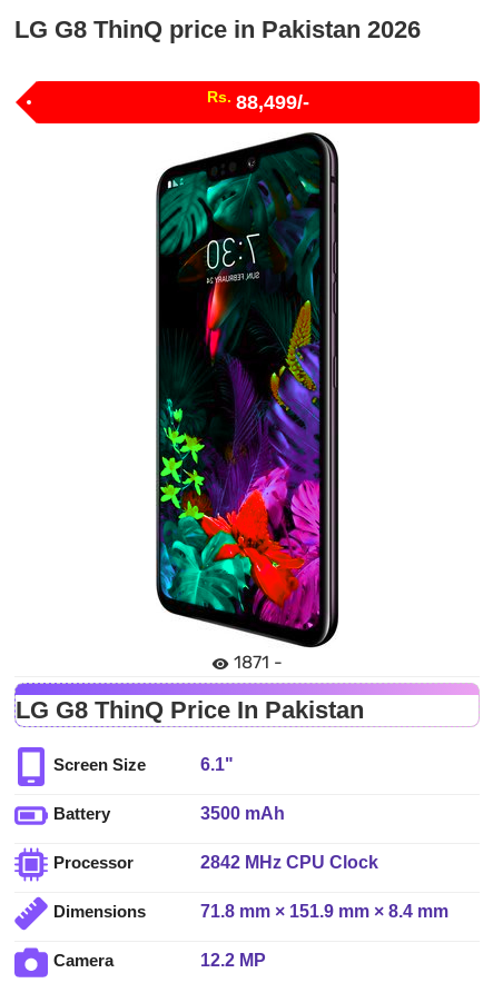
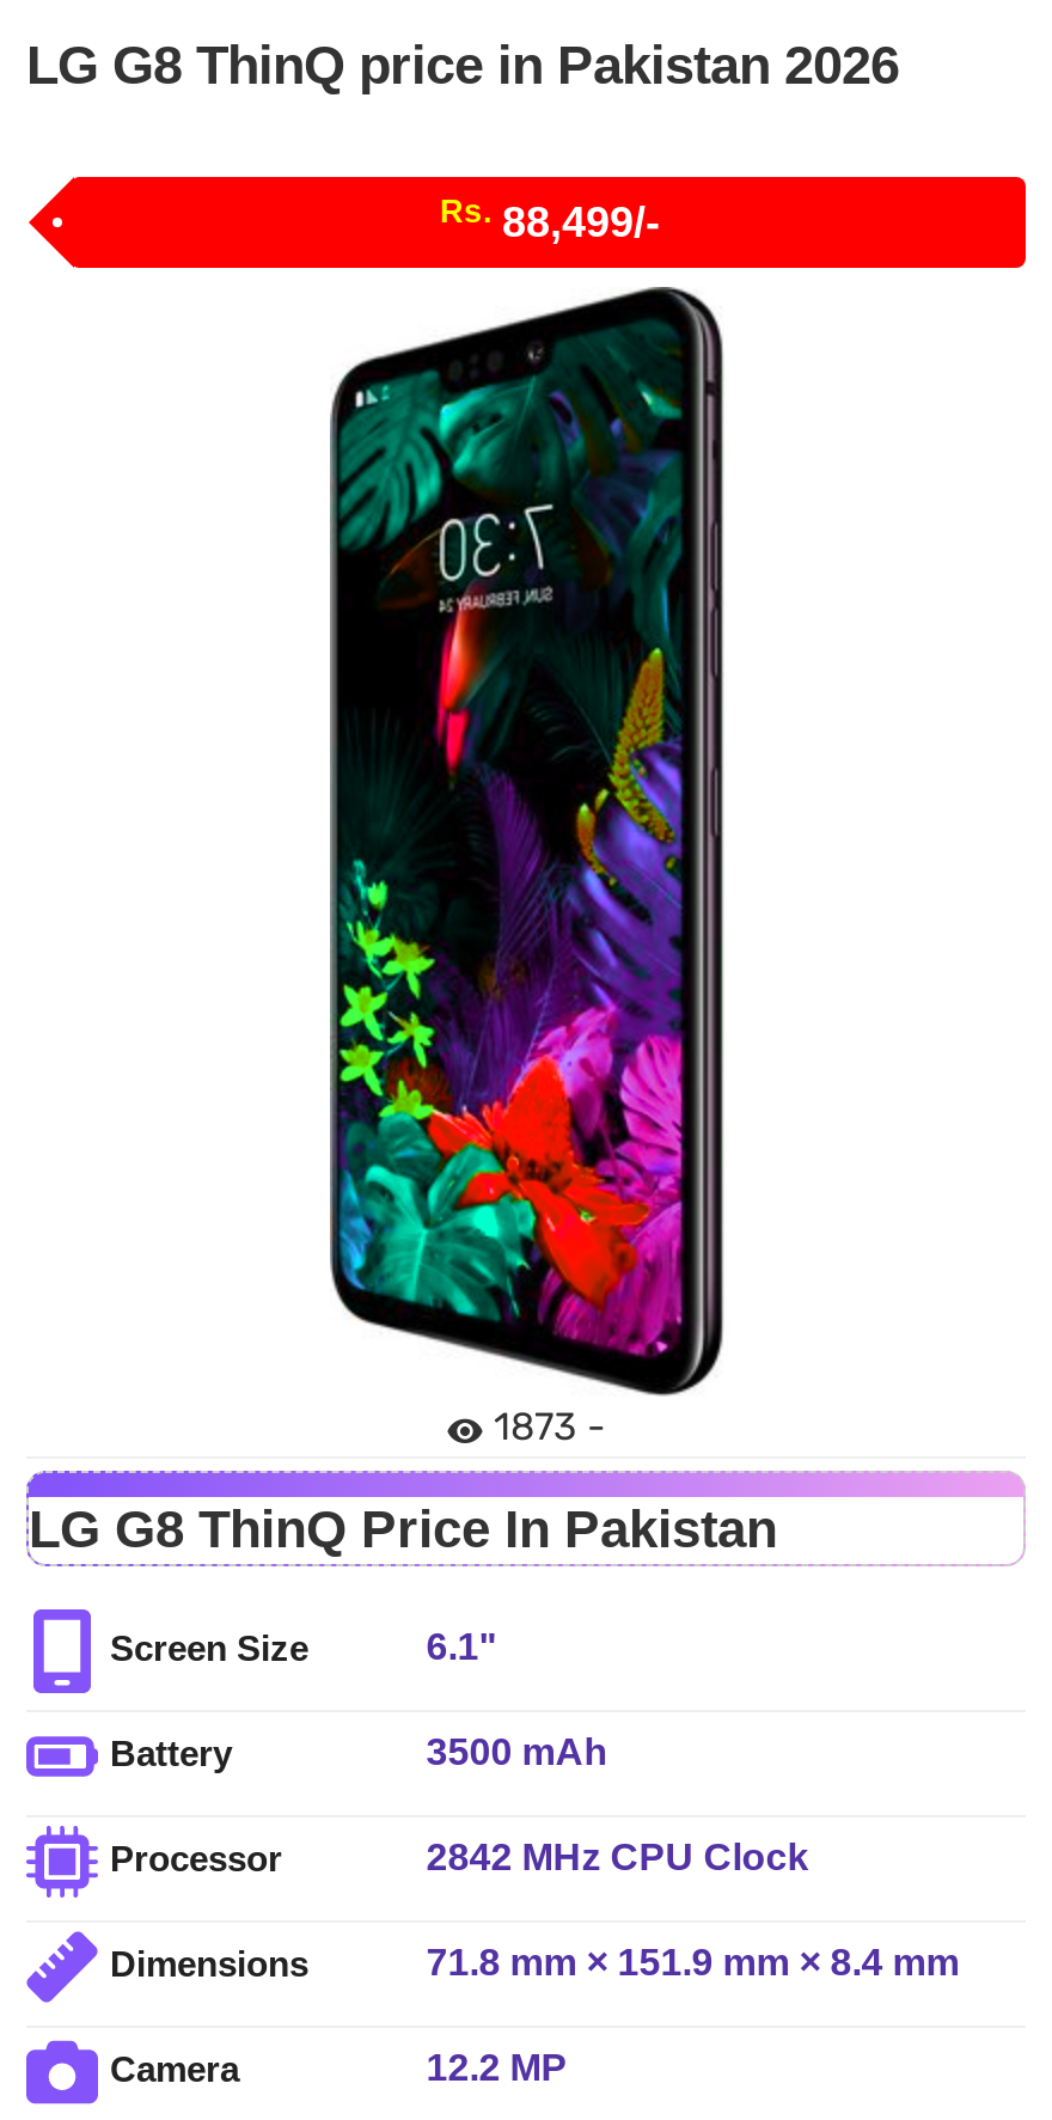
[229,652,283,673] 1871 - -> [484,1405,606,1450] 1873 -

